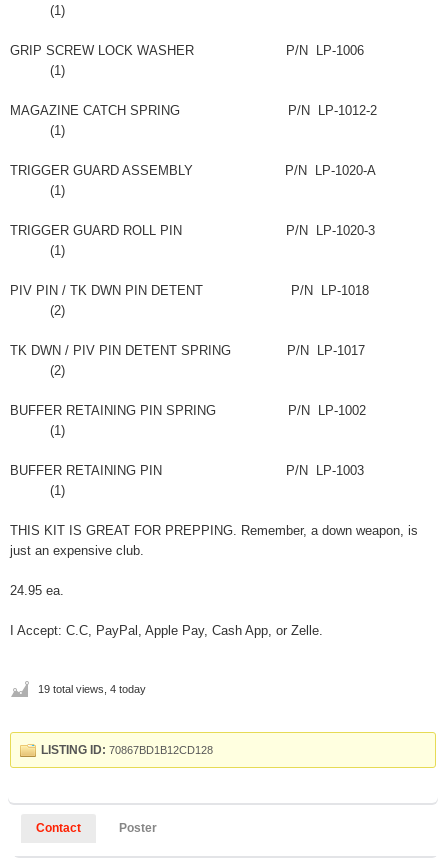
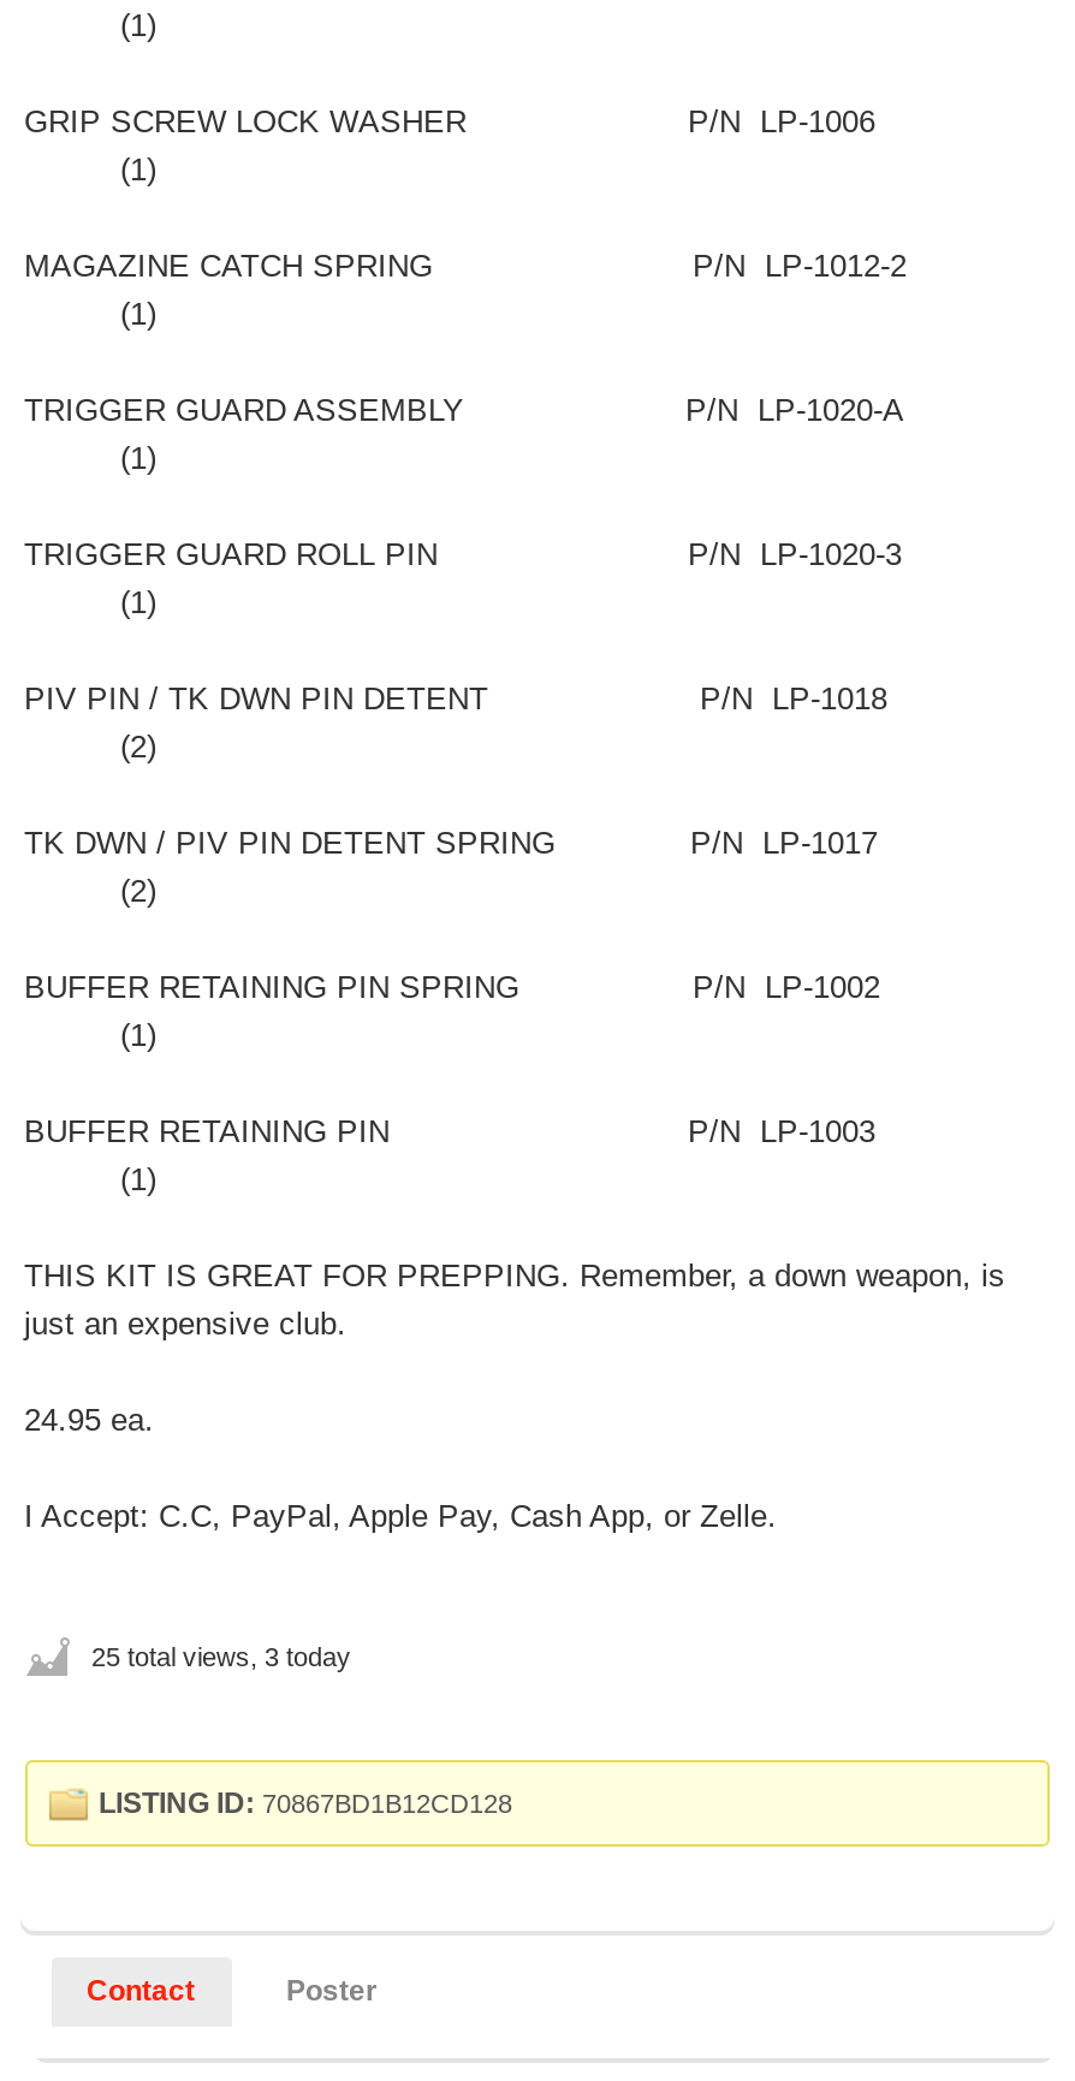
[34,683,145,695] 19 total views, 4 today -> [84,1643,351,1672] 25 total views, 3 today

